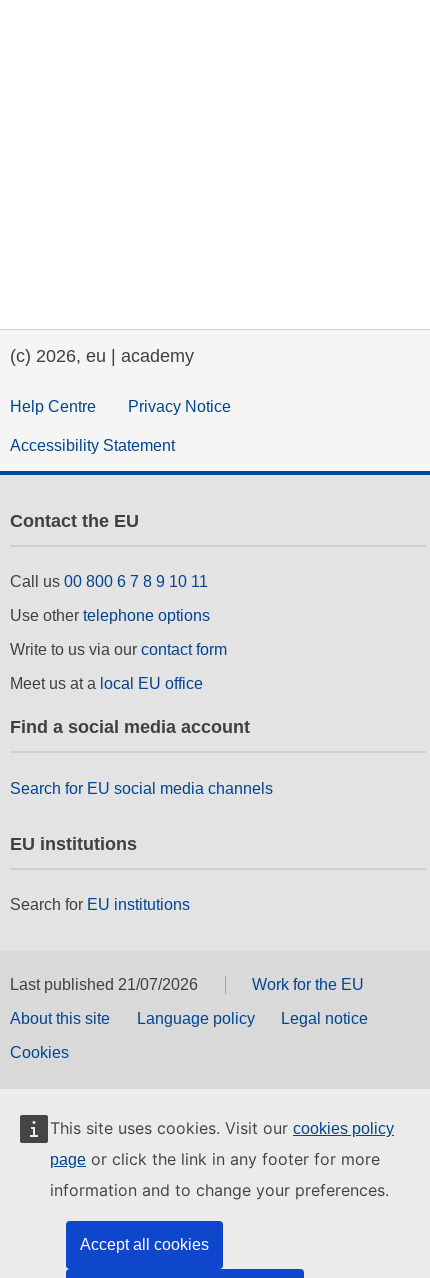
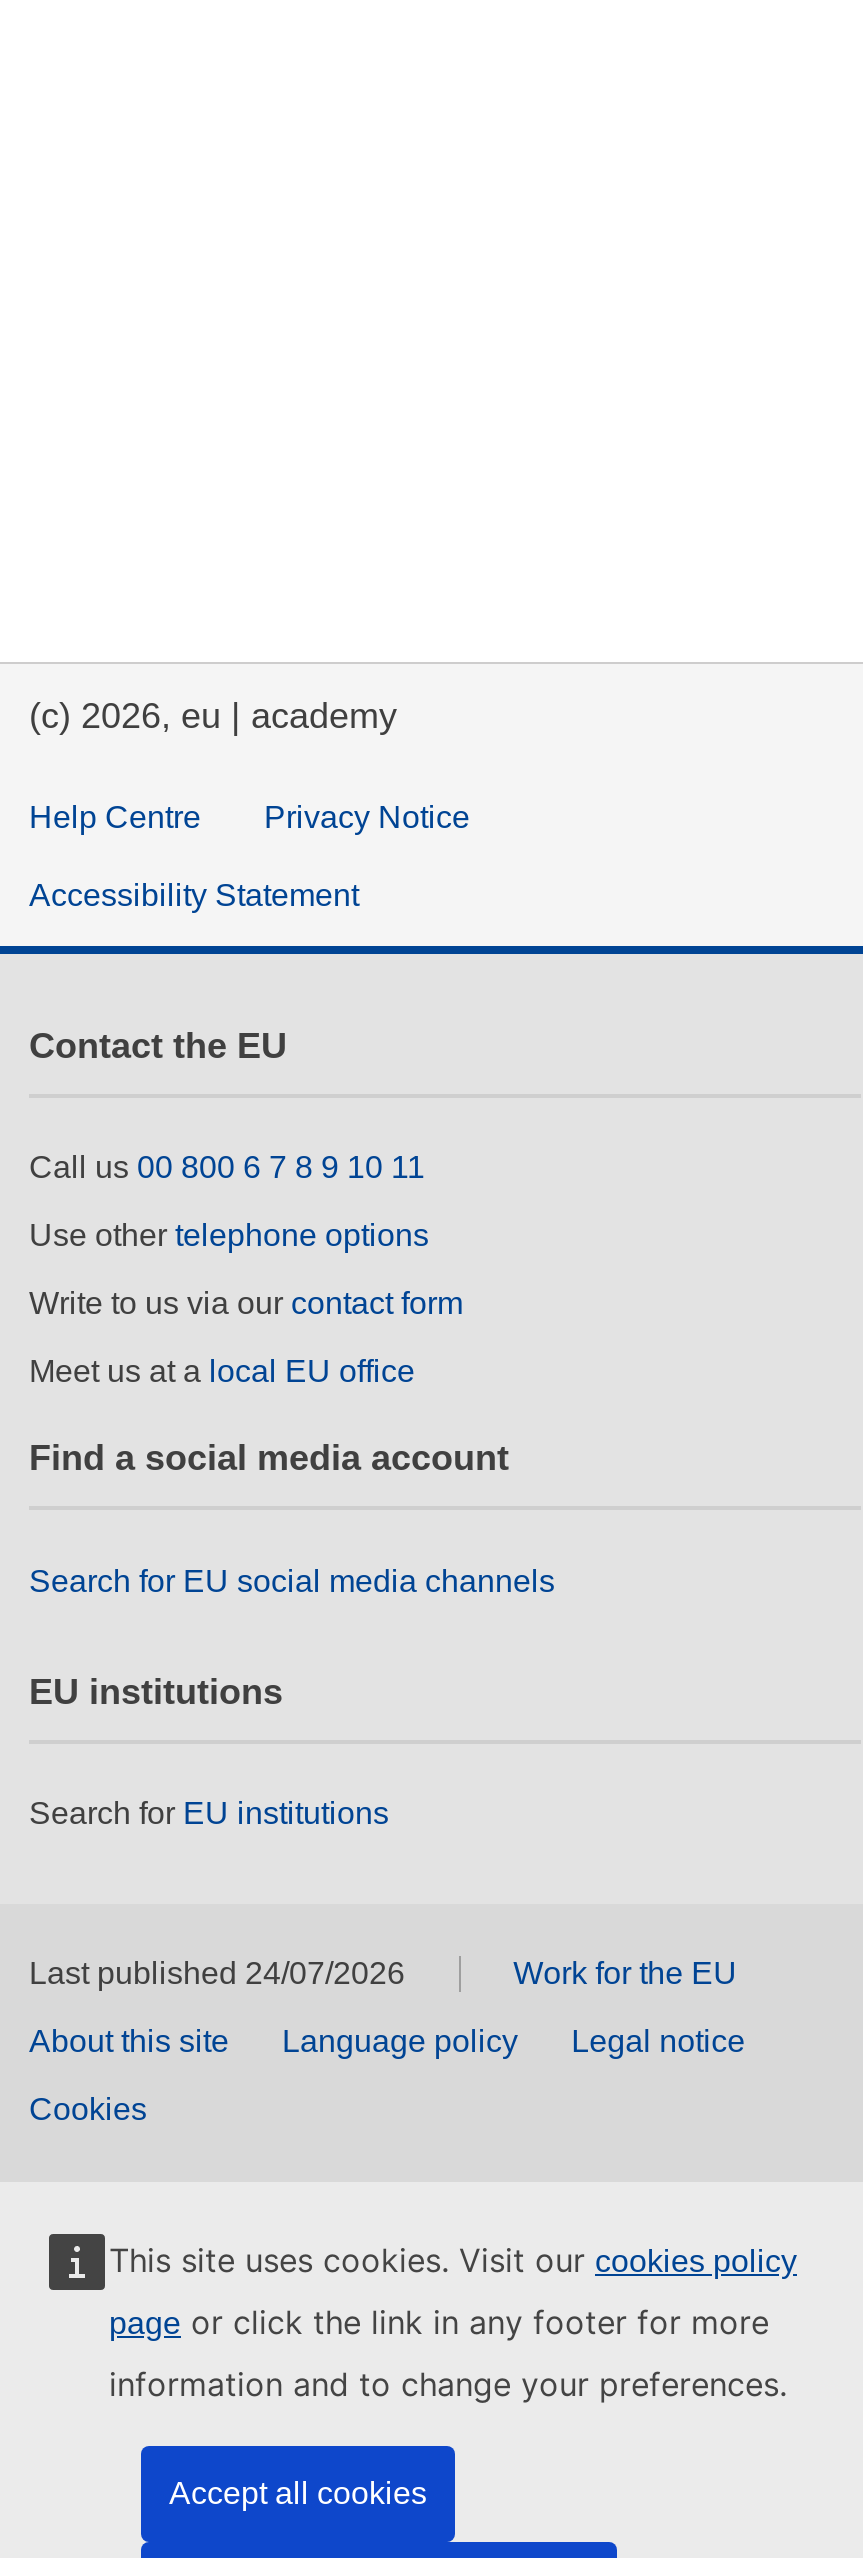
[10,976,198,993] Last published 21/07/2026 -> [29,1957,405,1991] Last published 24/07/2026

